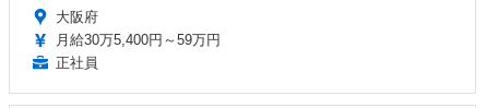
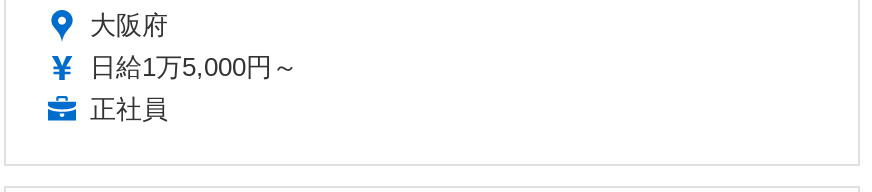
[56,32,221,48] 月給30万5,400円～59万円 -> [90,52,298,82] 日給1万5,000円～

